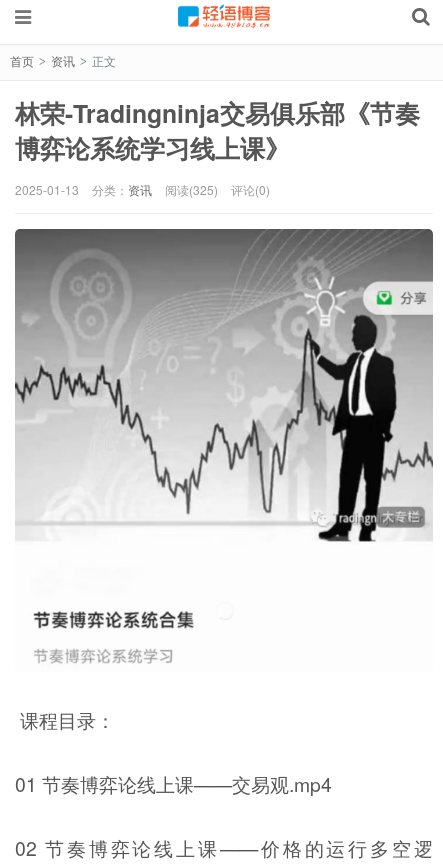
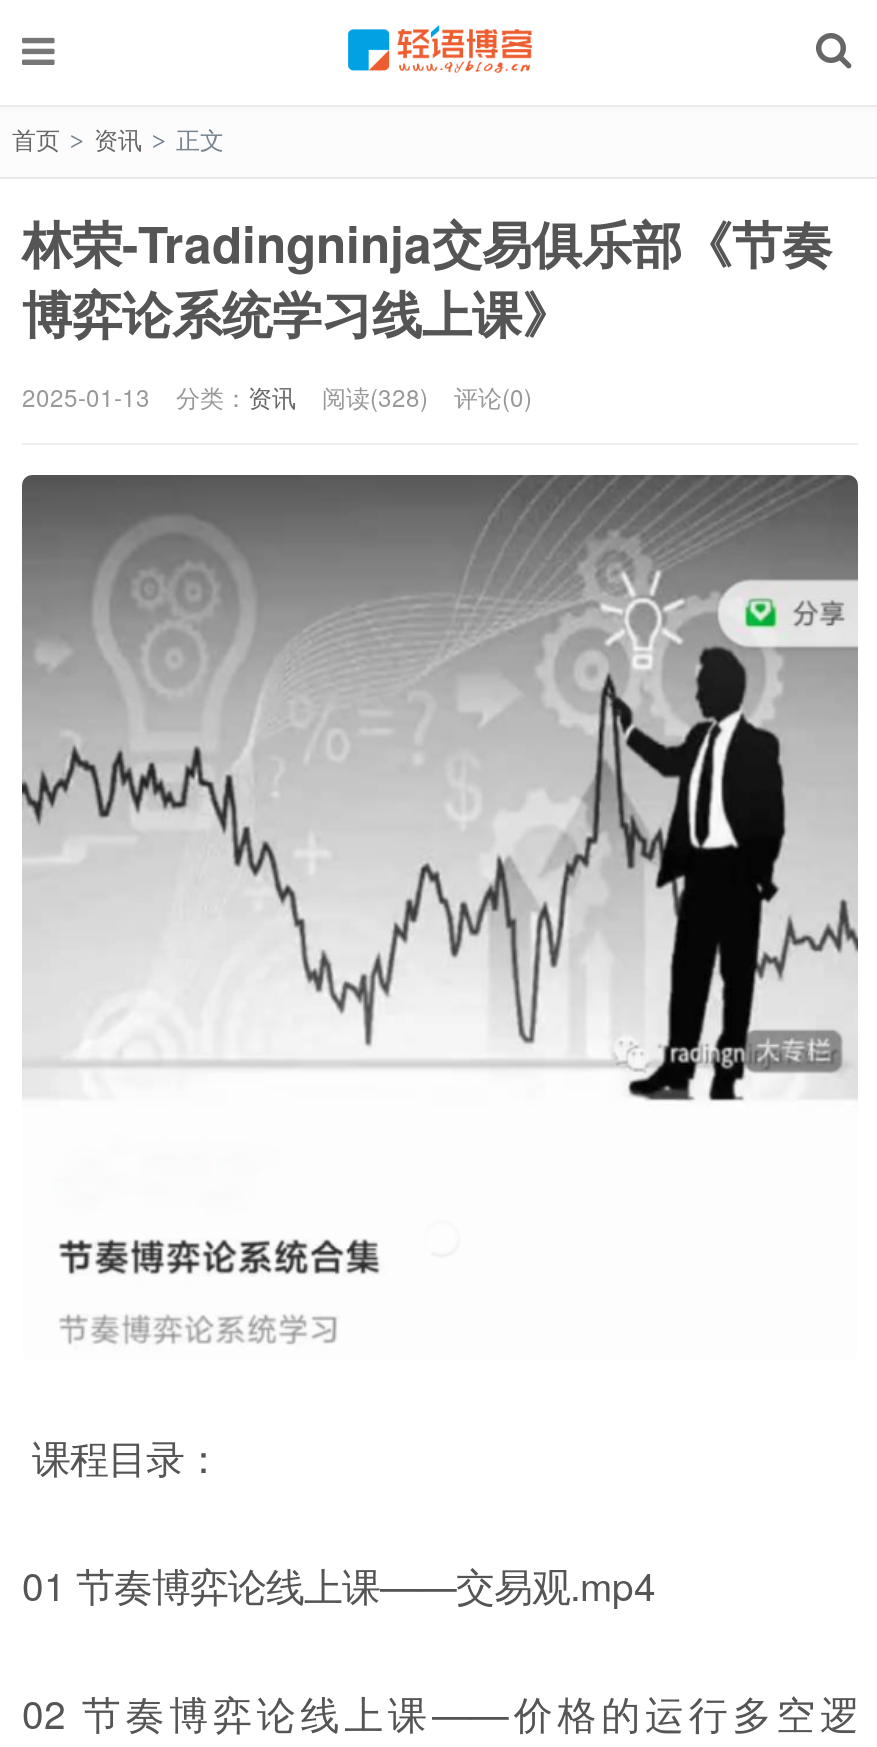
[15,181,270,198] 2025-01-13 分类：资讯 阅读(325) 评论(0) -> [22,379,532,413] 2025-01-13 分类：资讯 阅读(328) 评论(0)

